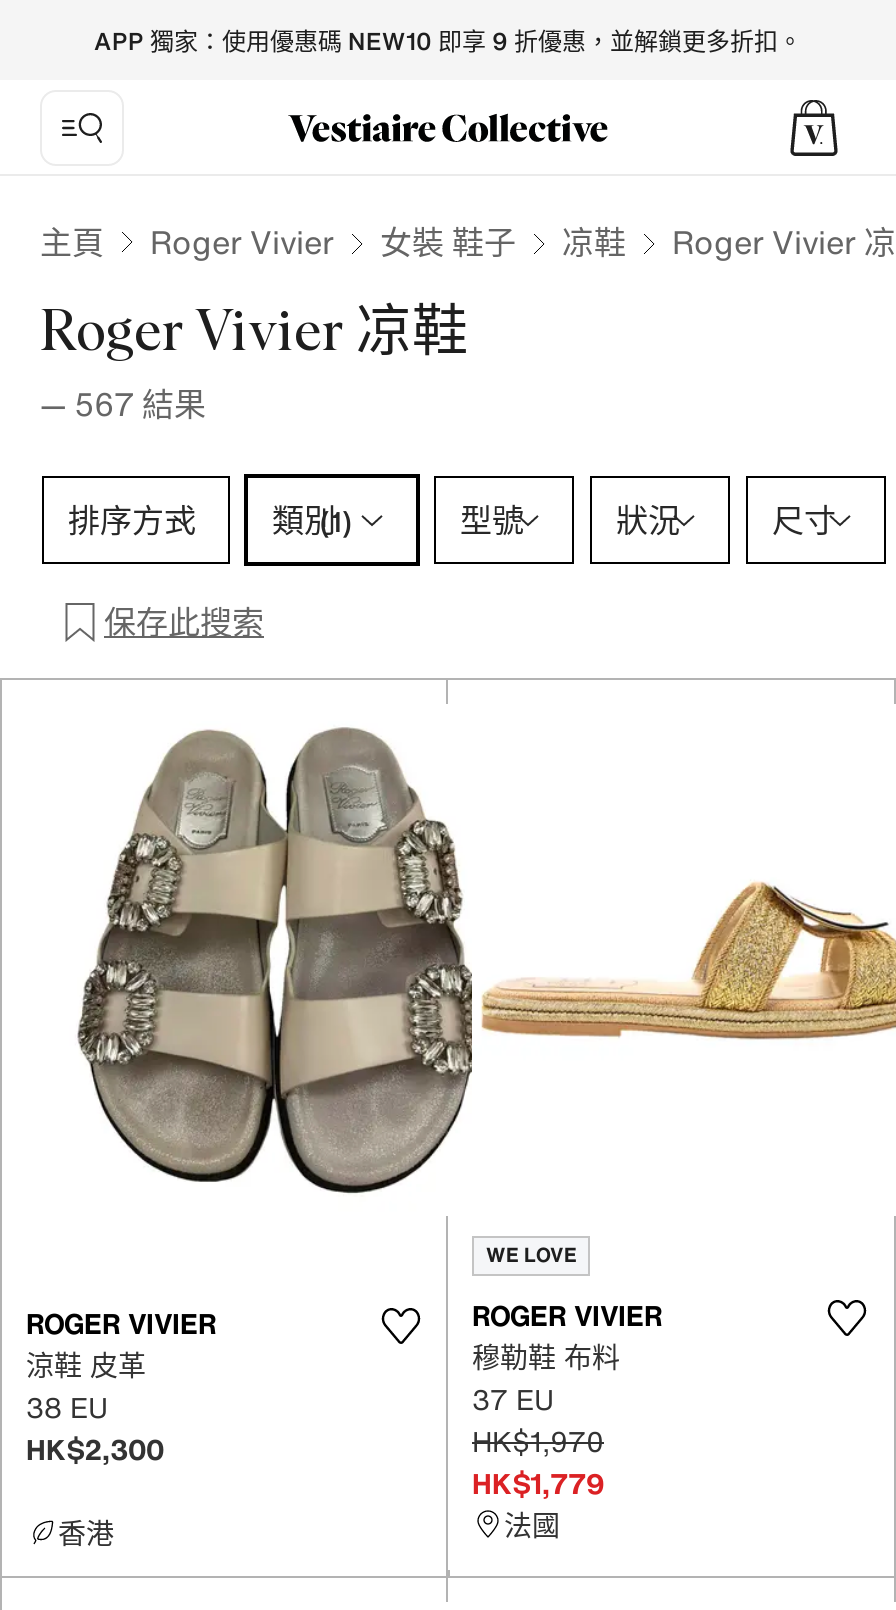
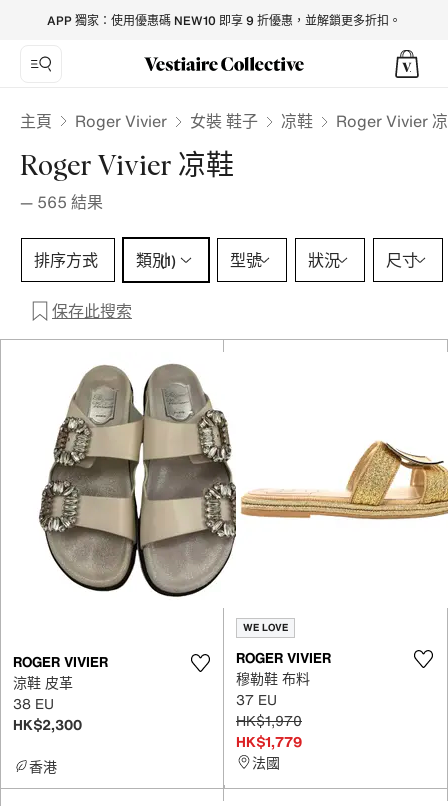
[40,380,206,428] — 567 結果 -> [20,190,103,214] — 565 結果

